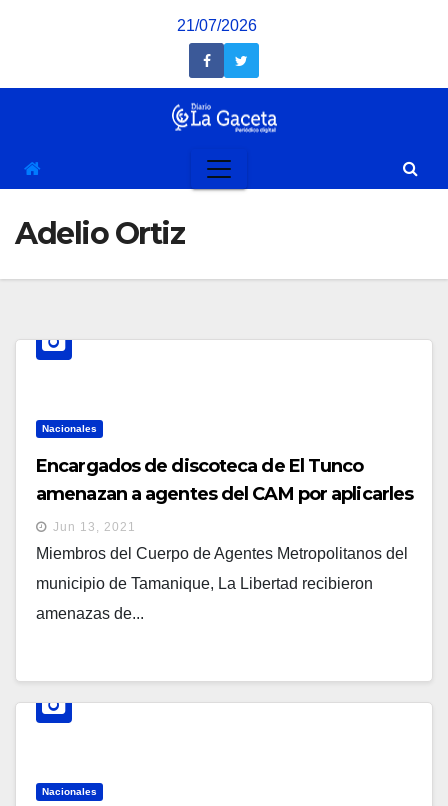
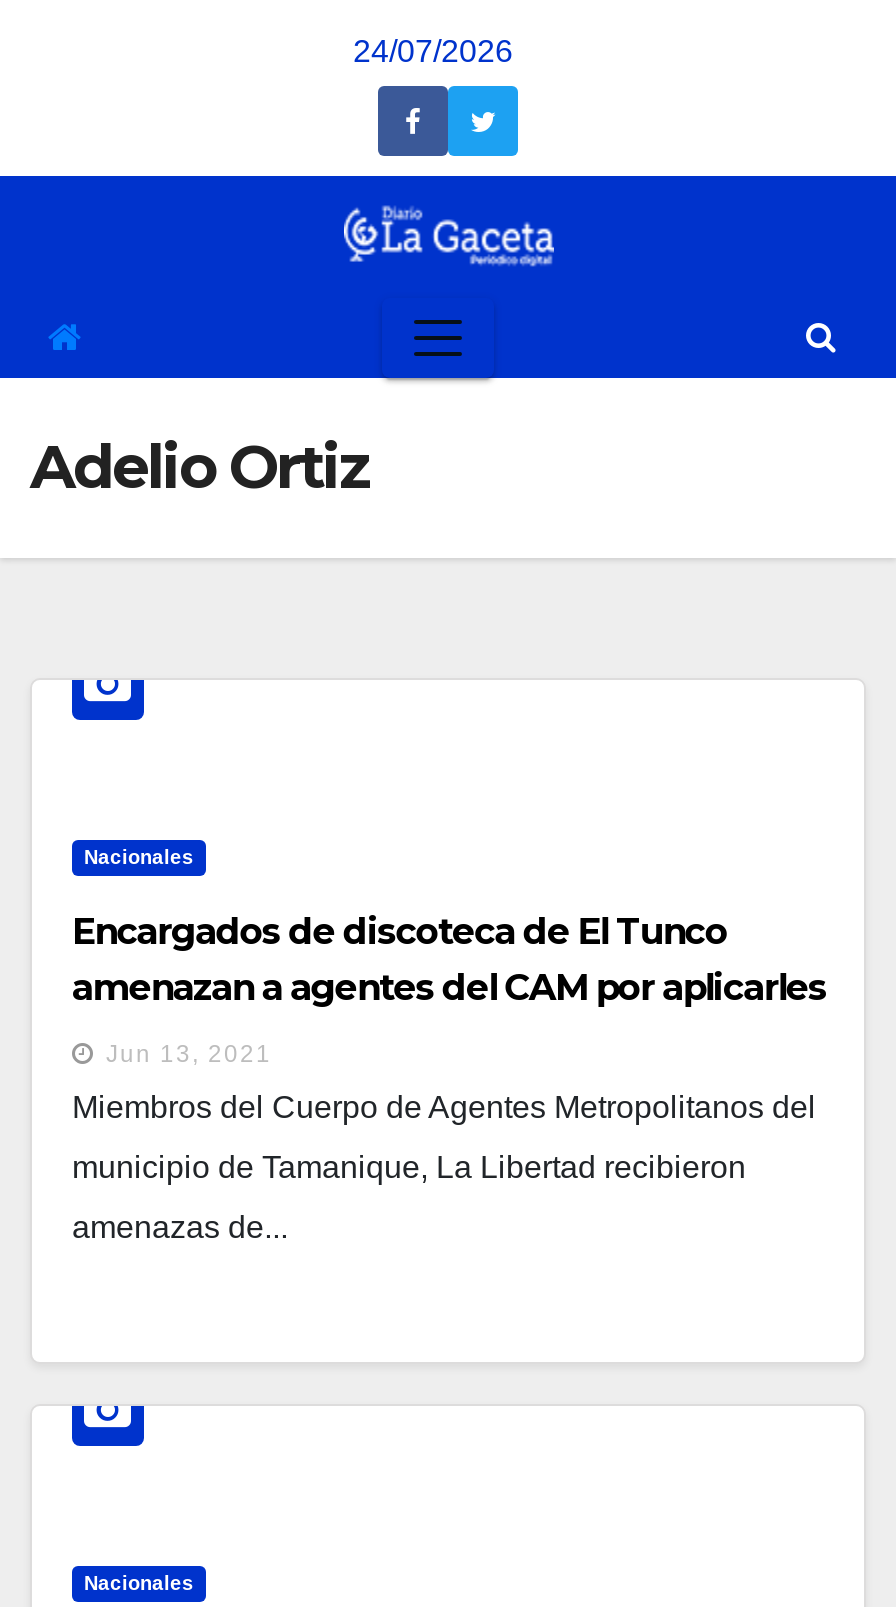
[176,17,256,34] 21/07/2026 -> [353,34,513,68] 24/07/2026

